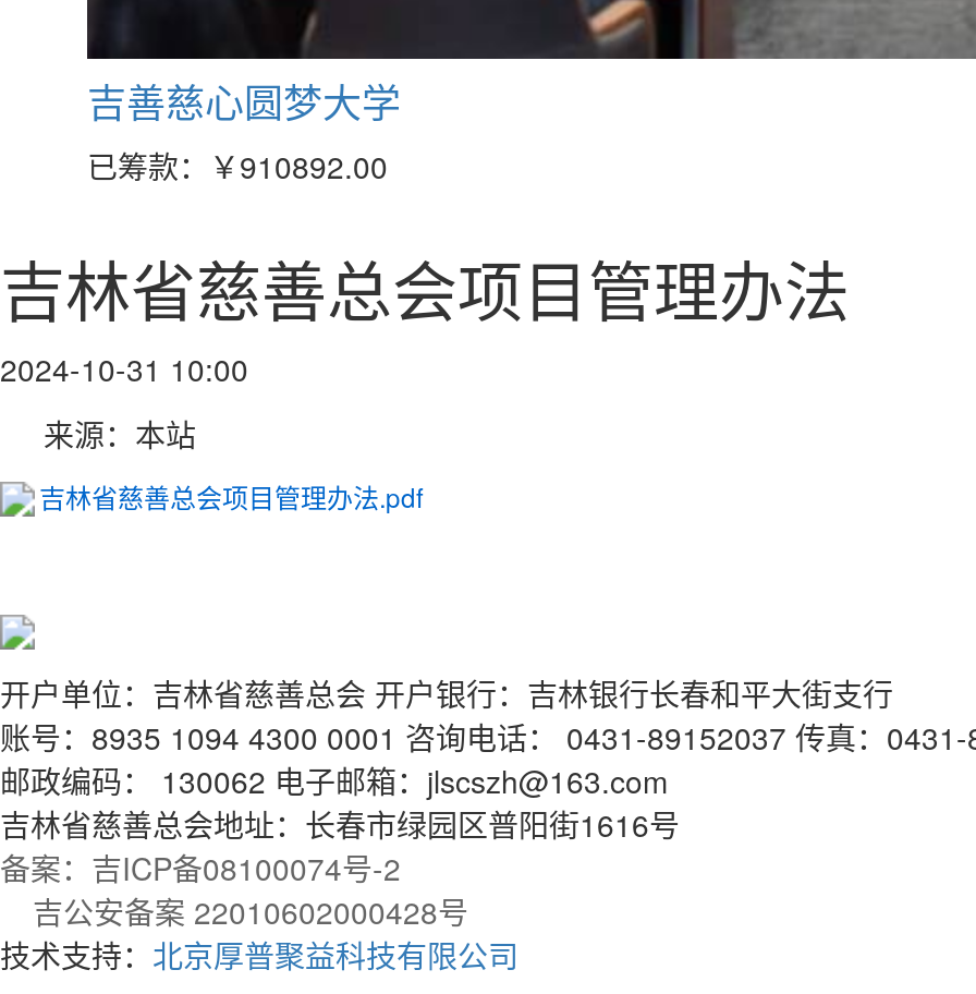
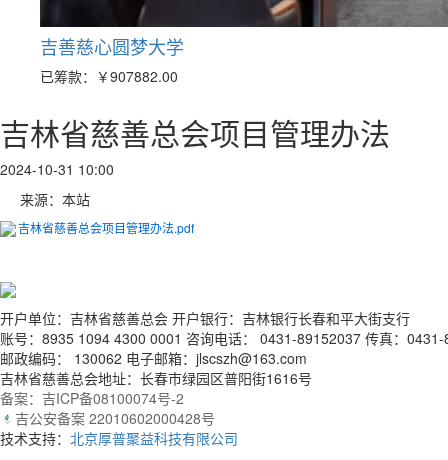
[87,144,388,187] 已筹款：￥910892.00 -> [40,66,178,86] 已筹款：￥907882.00

